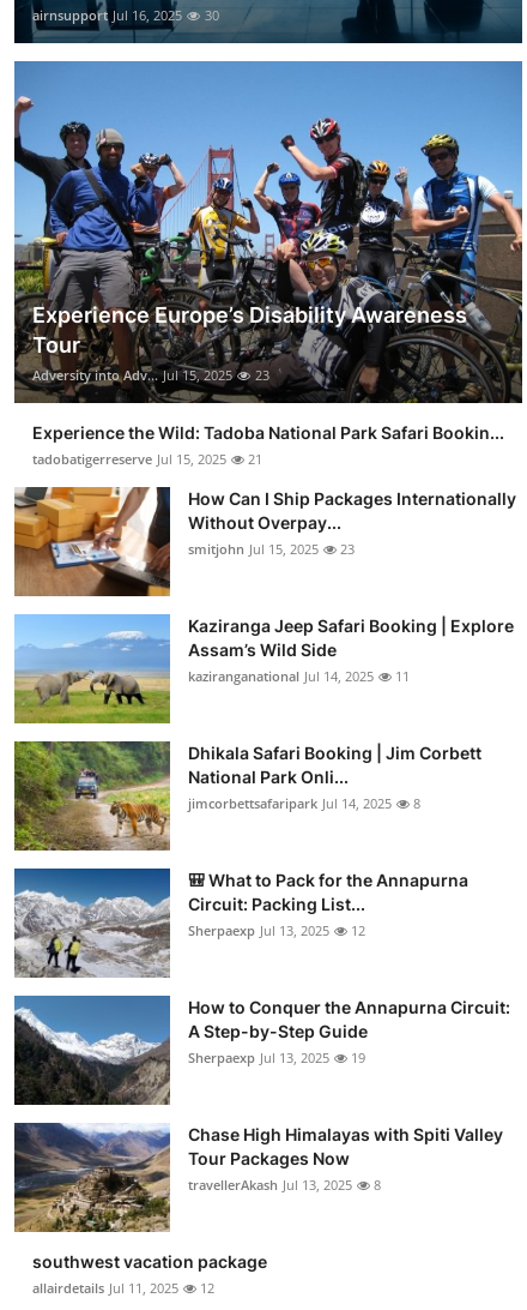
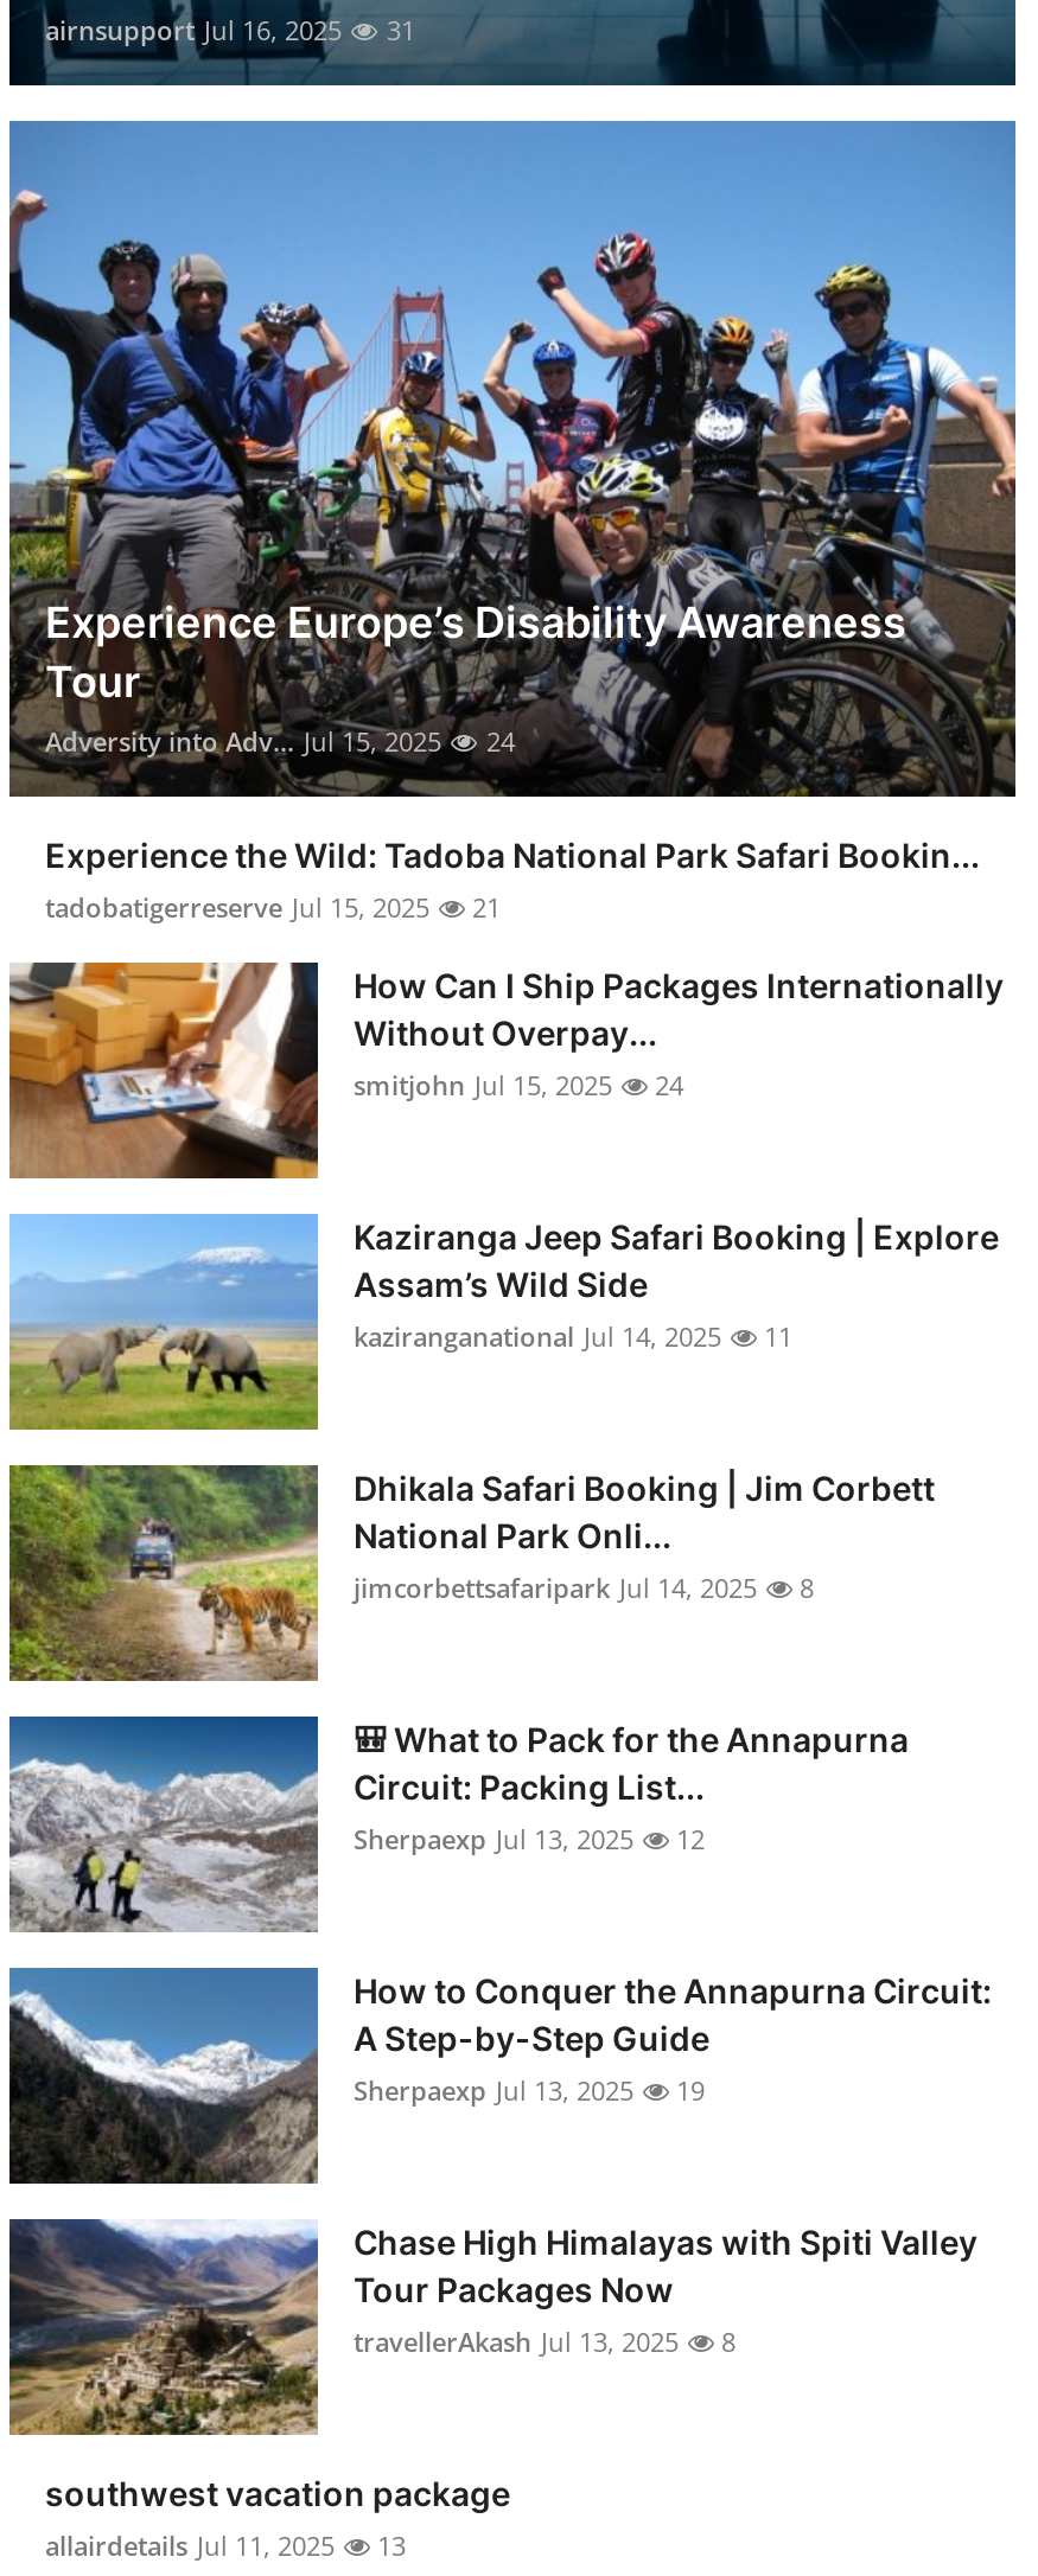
[32,6,219,24] airnsupport Jul 16, 2025 30 -> [45,12,415,47] airnsupport Jul 16, 2025 31
[32,366,269,384] Adversity into Adv... Jul 15, 2025 23 -> [45,723,515,758] Adversity into Adv... Jul 15, 2025 24
[188,540,355,558] smitjohn Jul 15, 2025 23 -> [354,1067,683,1102] smitjohn Jul 15, 2025 24
[32,1279,214,1297] allairdetails Jul 11, 2025 12 -> [45,2527,406,2563] allairdetails Jul 11, 2025 13

